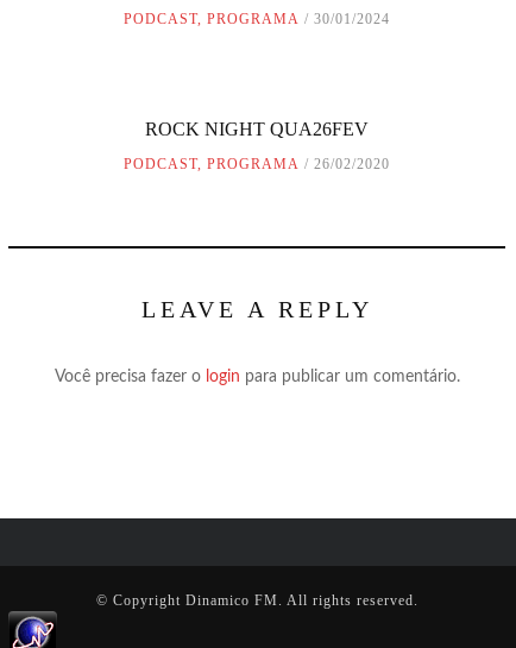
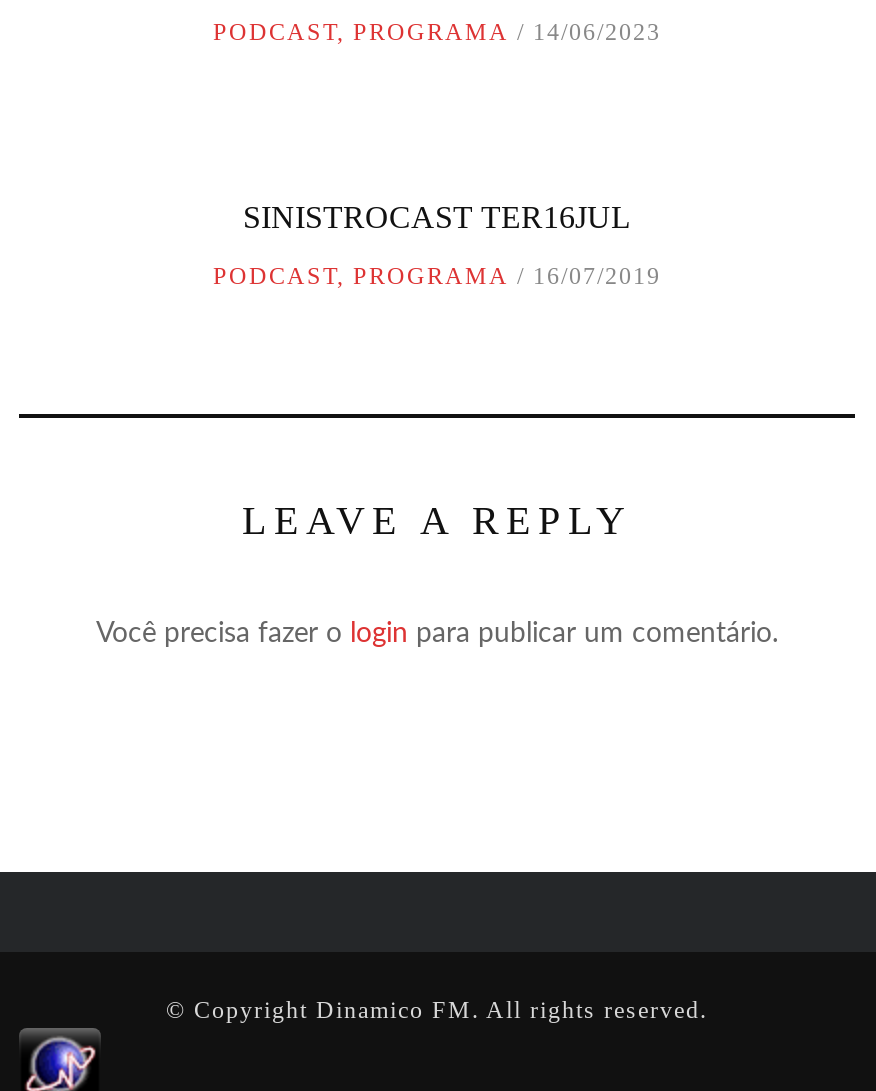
[124,11,390,27] PODCAST, PROGRAMA 30/01/2024 -> [213,19,661,47] PODCAST, PROGRAMA 14/06/2023
[145,119,369,139] ROCK NIGHT QUA26FEV -> [243,201,631,235] SINISTROCAST TER16JUL
[124,156,390,172] PODCAST, PROGRAMA 26/02/2020 -> [213,263,661,291] PODCAST, PROGRAMA 16/07/2019

